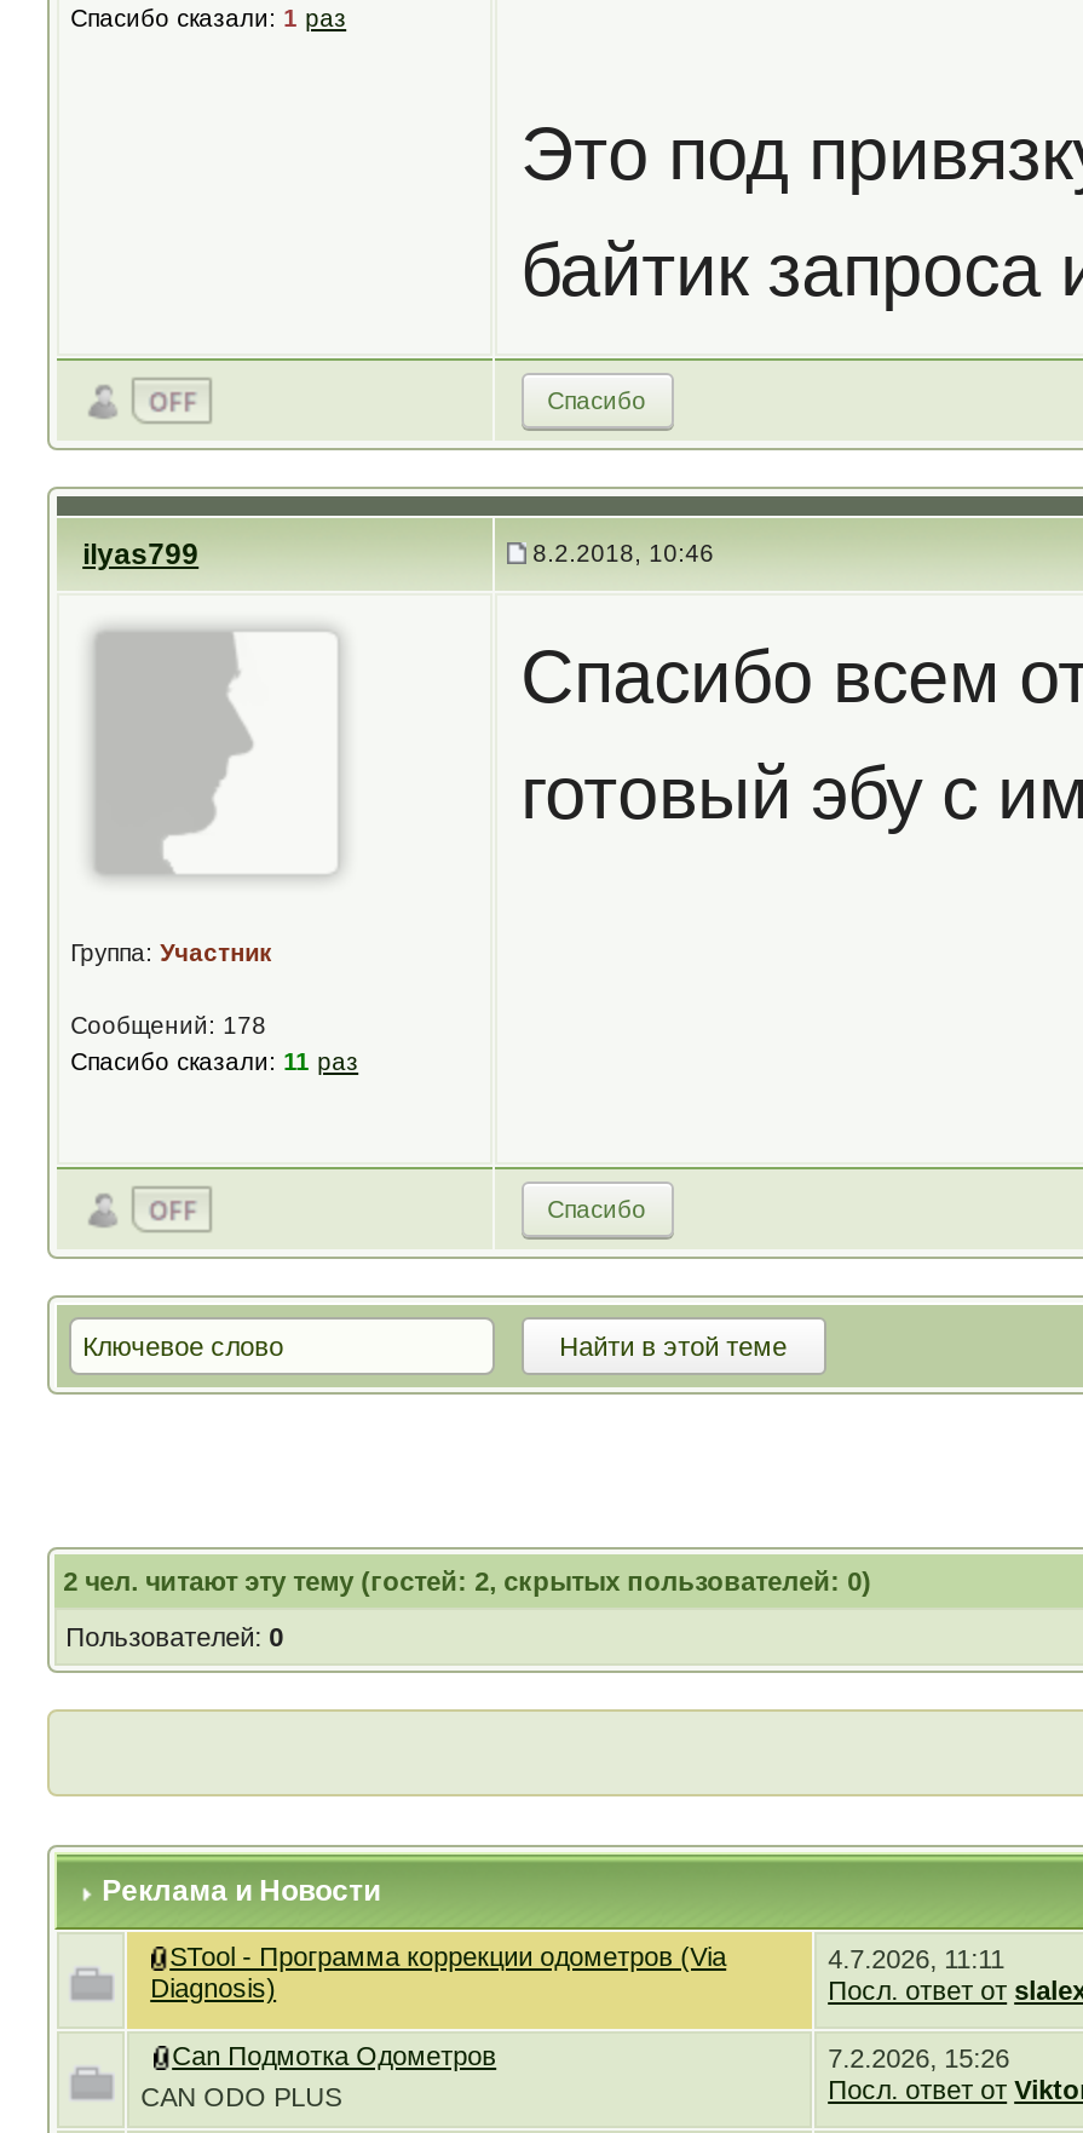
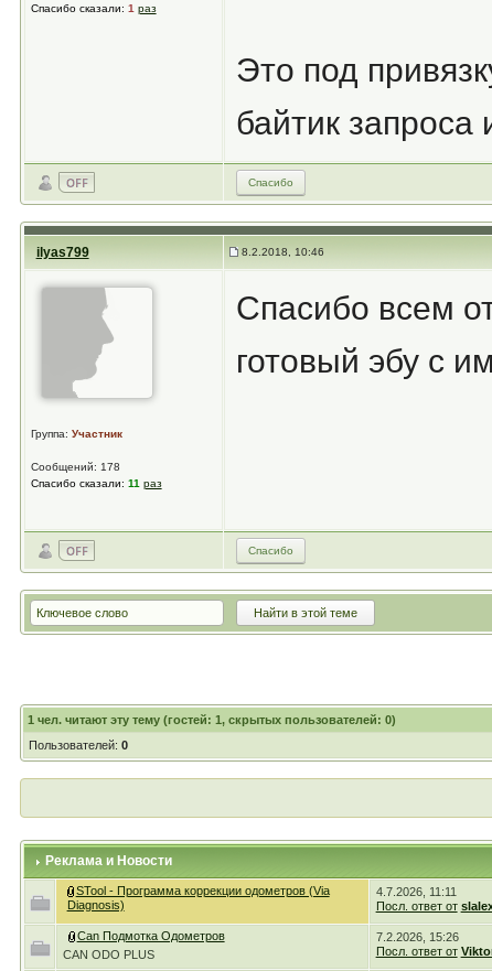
[63,1566,871,1596] 2 чел. читают эту тему (гостей: 2, скрытых пользователей: 0) -> [27,713,396,726] 1 чел. читают эту тему (гостей: 1, скрытых пользователей: 0)

